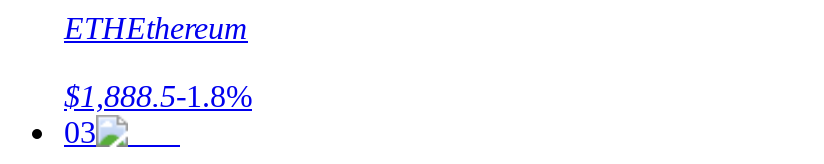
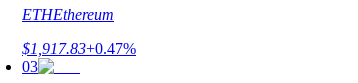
[64,78,252,112] $1,888.5-1.8% -> [22,39,136,56] $1,917.83+0.47%

